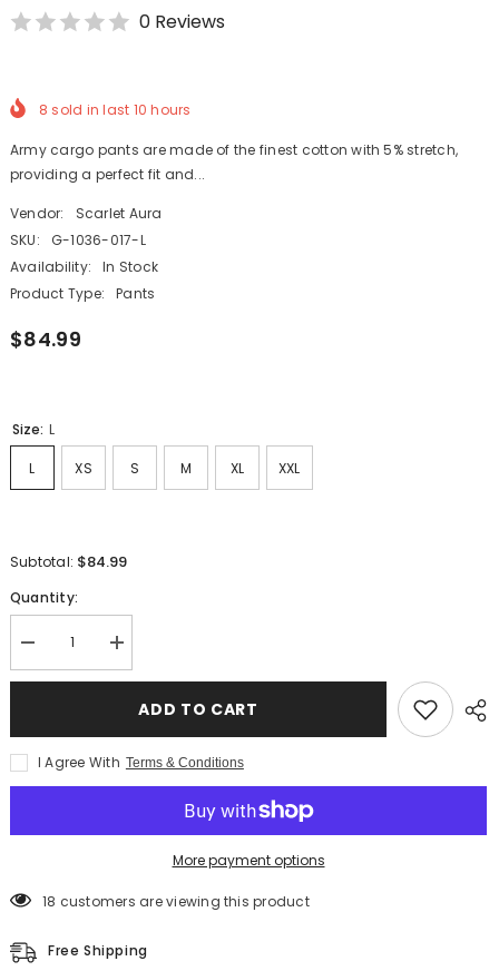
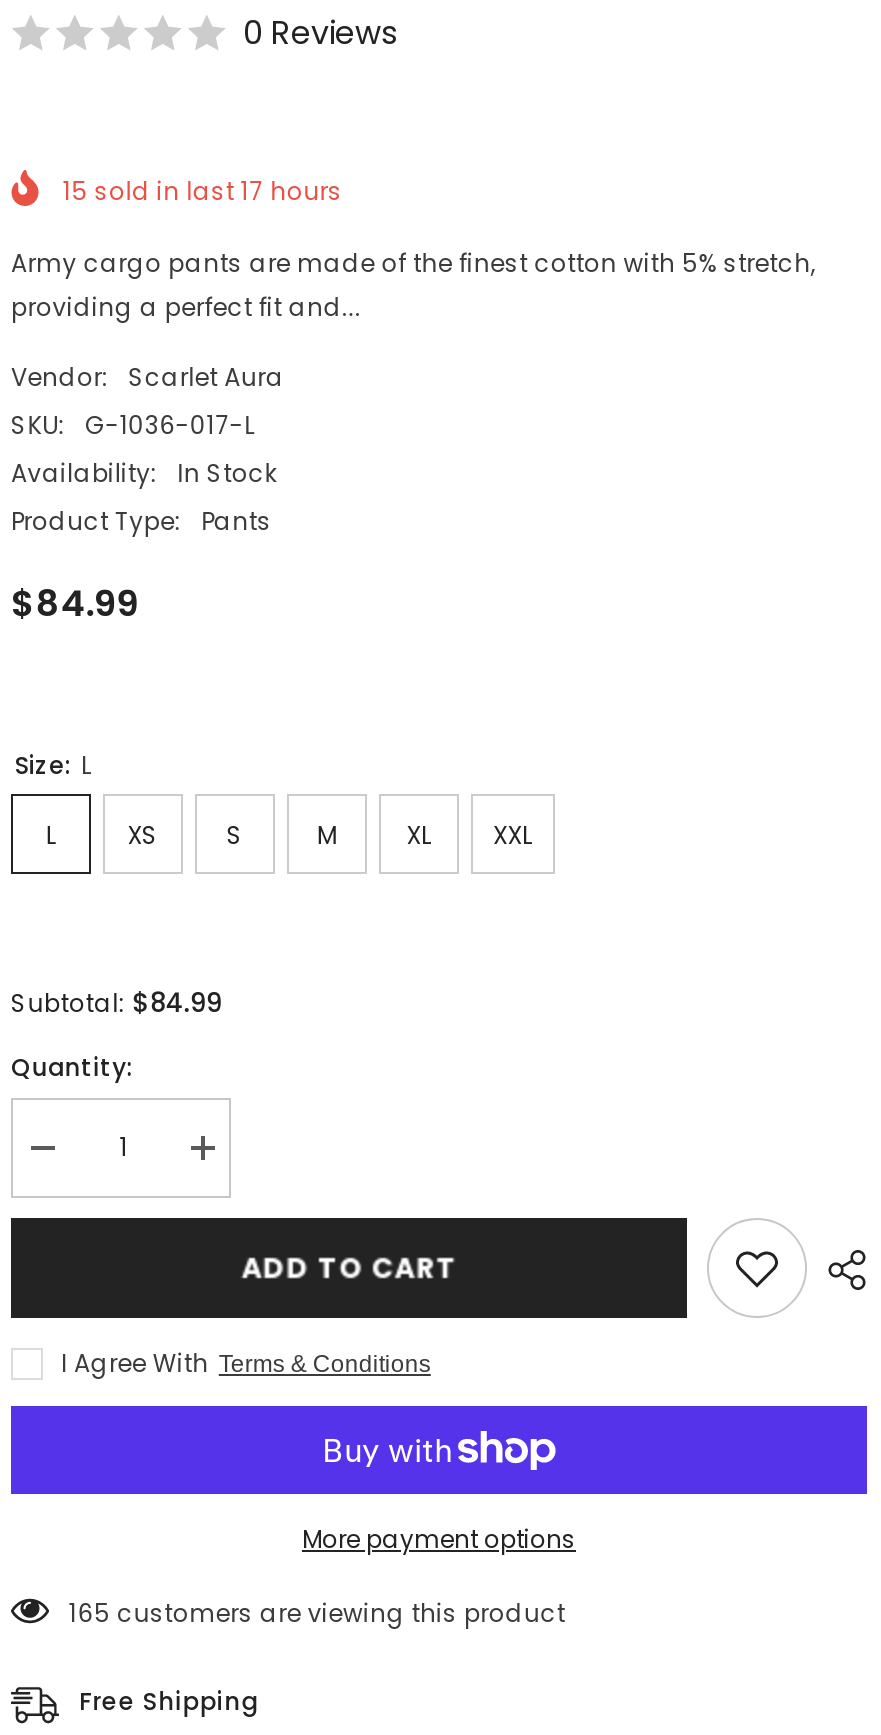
[39,100,191,119] 8 sold in last 10 hours -> [63,173,343,207] 15 sold in last 17 hours
[42,892,310,911] 18 customers are viewing this product -> [69,1595,565,1629] 165 customers are viewing this product

